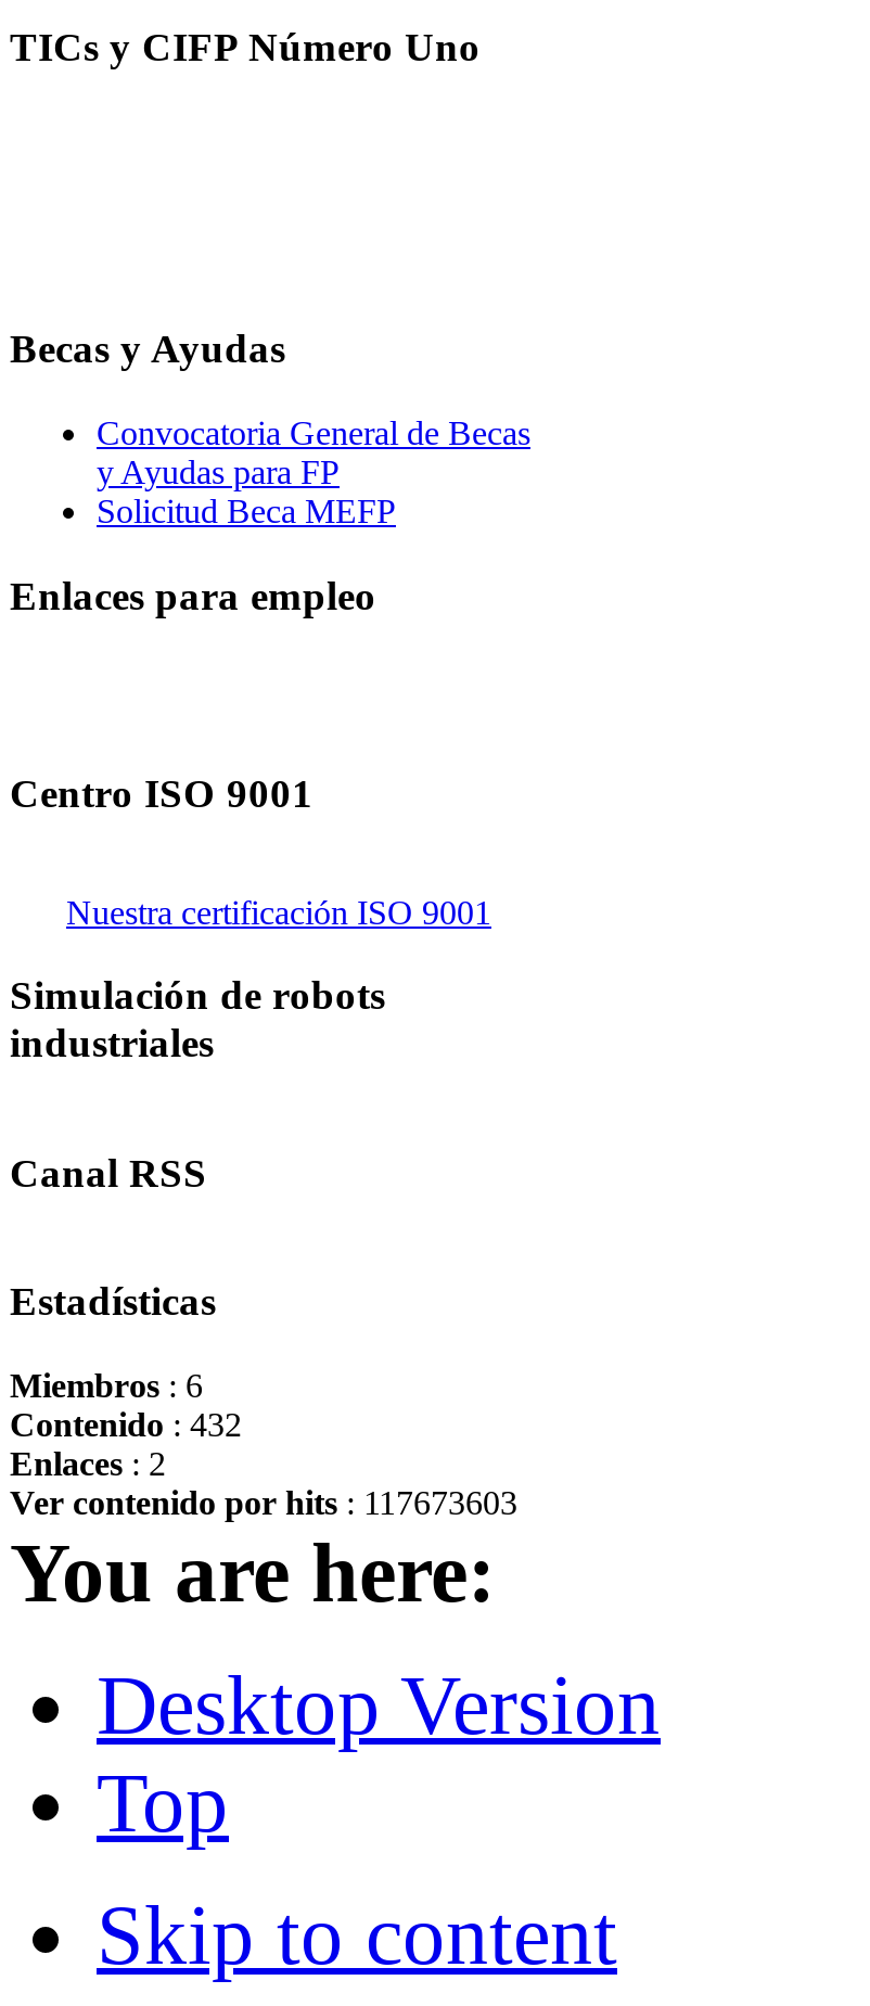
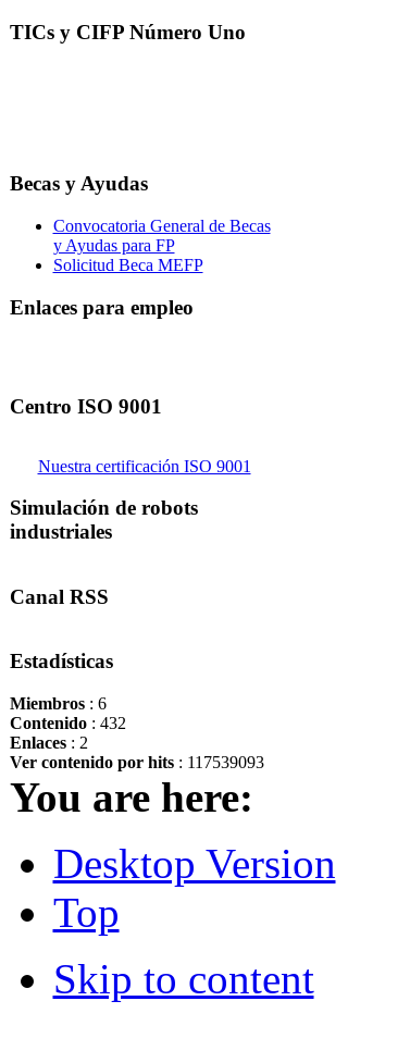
[10,1484,517,1521] Ver contenido por hits: 117673603 -> [9,753,264,772] Ver contenido por hits: 117539093

